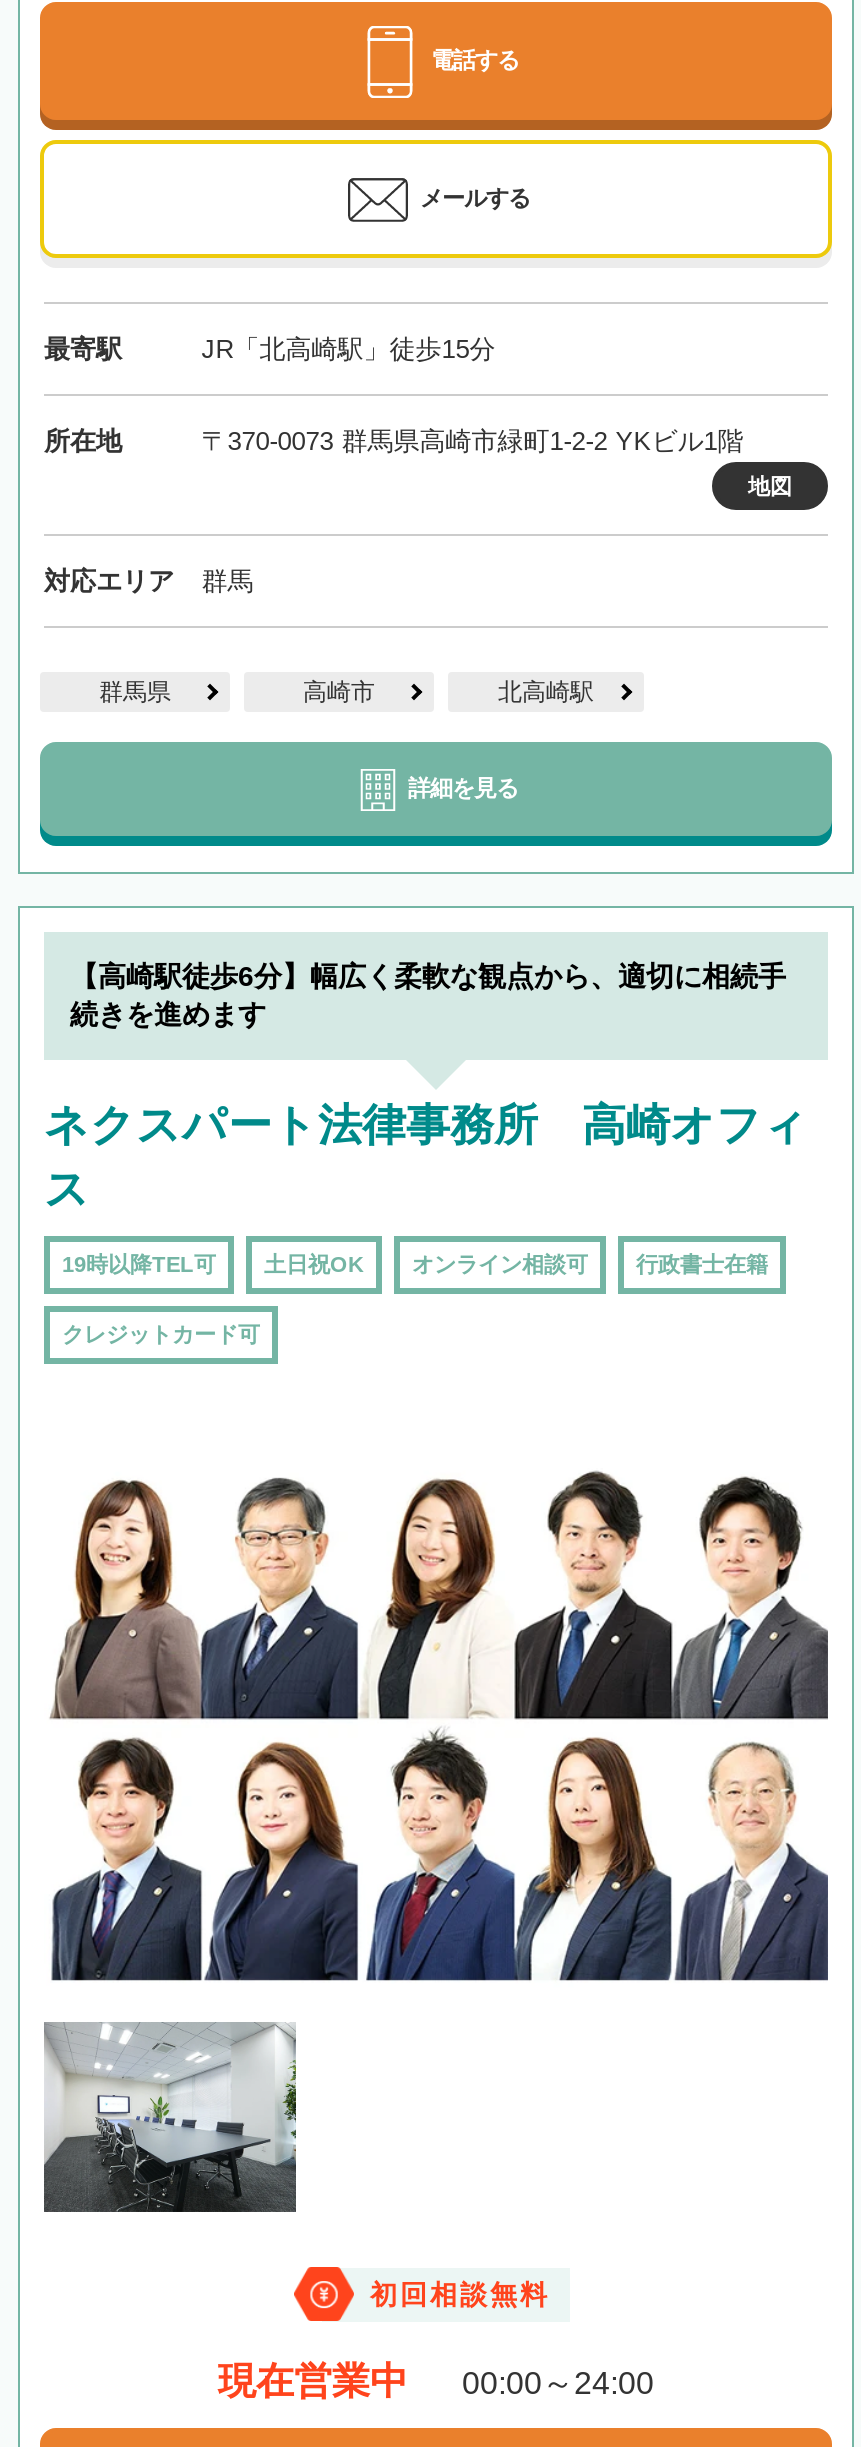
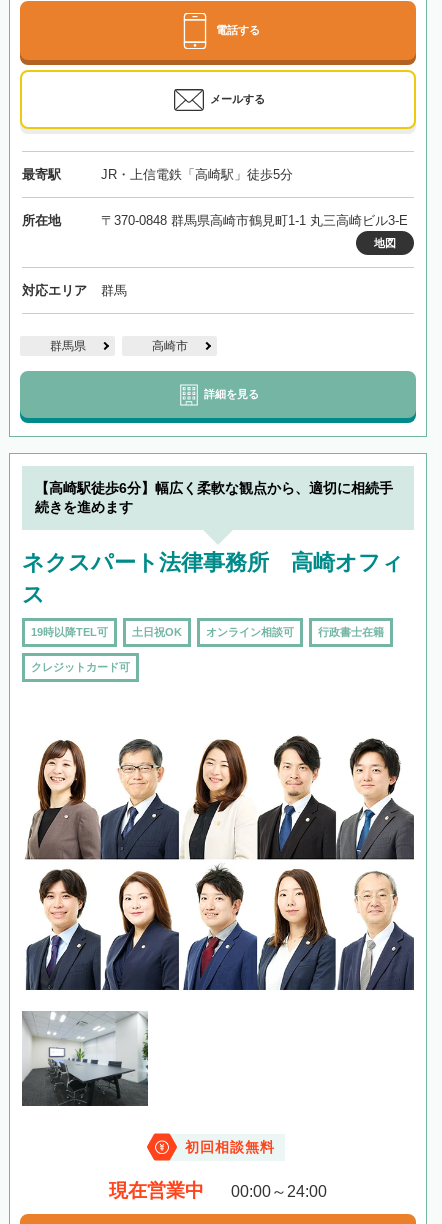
[201,335,495,365] JR「北高崎駅」徒歩15分 -> [101,167,293,182] JR・上信電鉄「高崎駅」徒歩5分
[201,427,743,457] 〒370-0073 群馬県高崎市緑町1-2-2 YKビル1階 -> [101,213,408,228] 〒370-0848 群馬県高崎市鶴見町1-1 丸三高崎ビル3-E
[498,679,594,707] 北高崎駅 -> none

